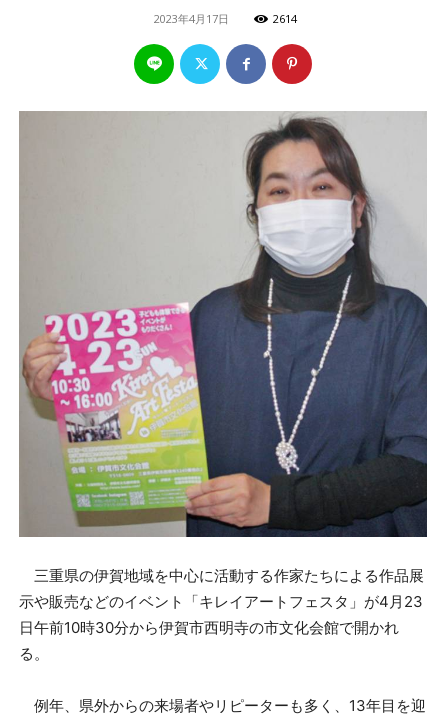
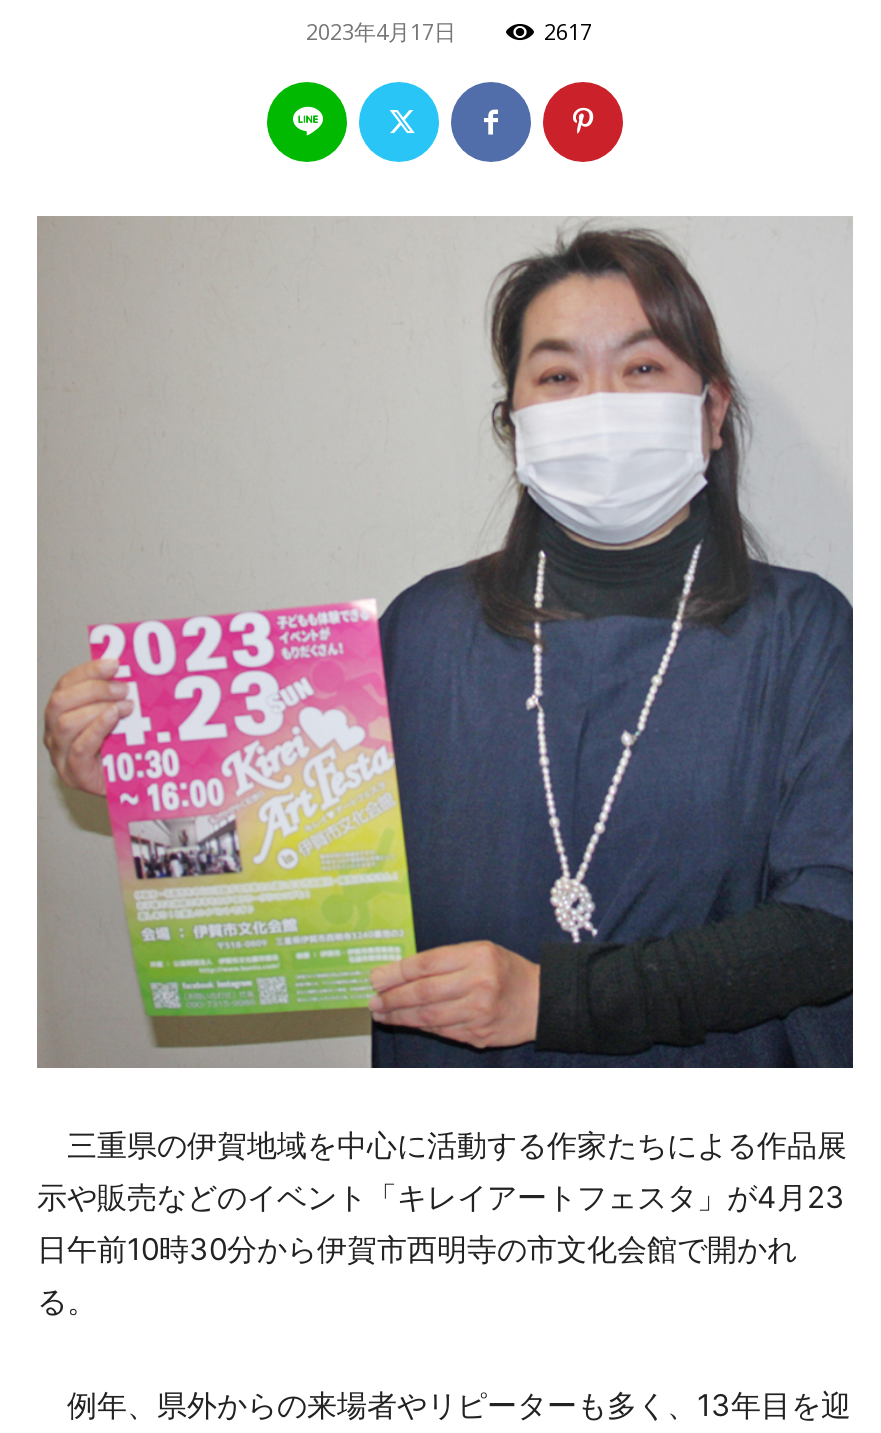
[272,11,296,26] 2614 -> [544,16,592,46] 2617

